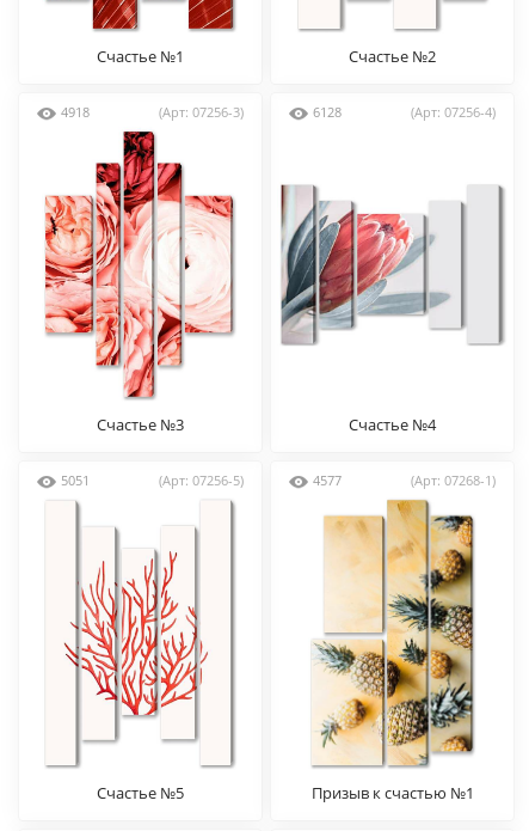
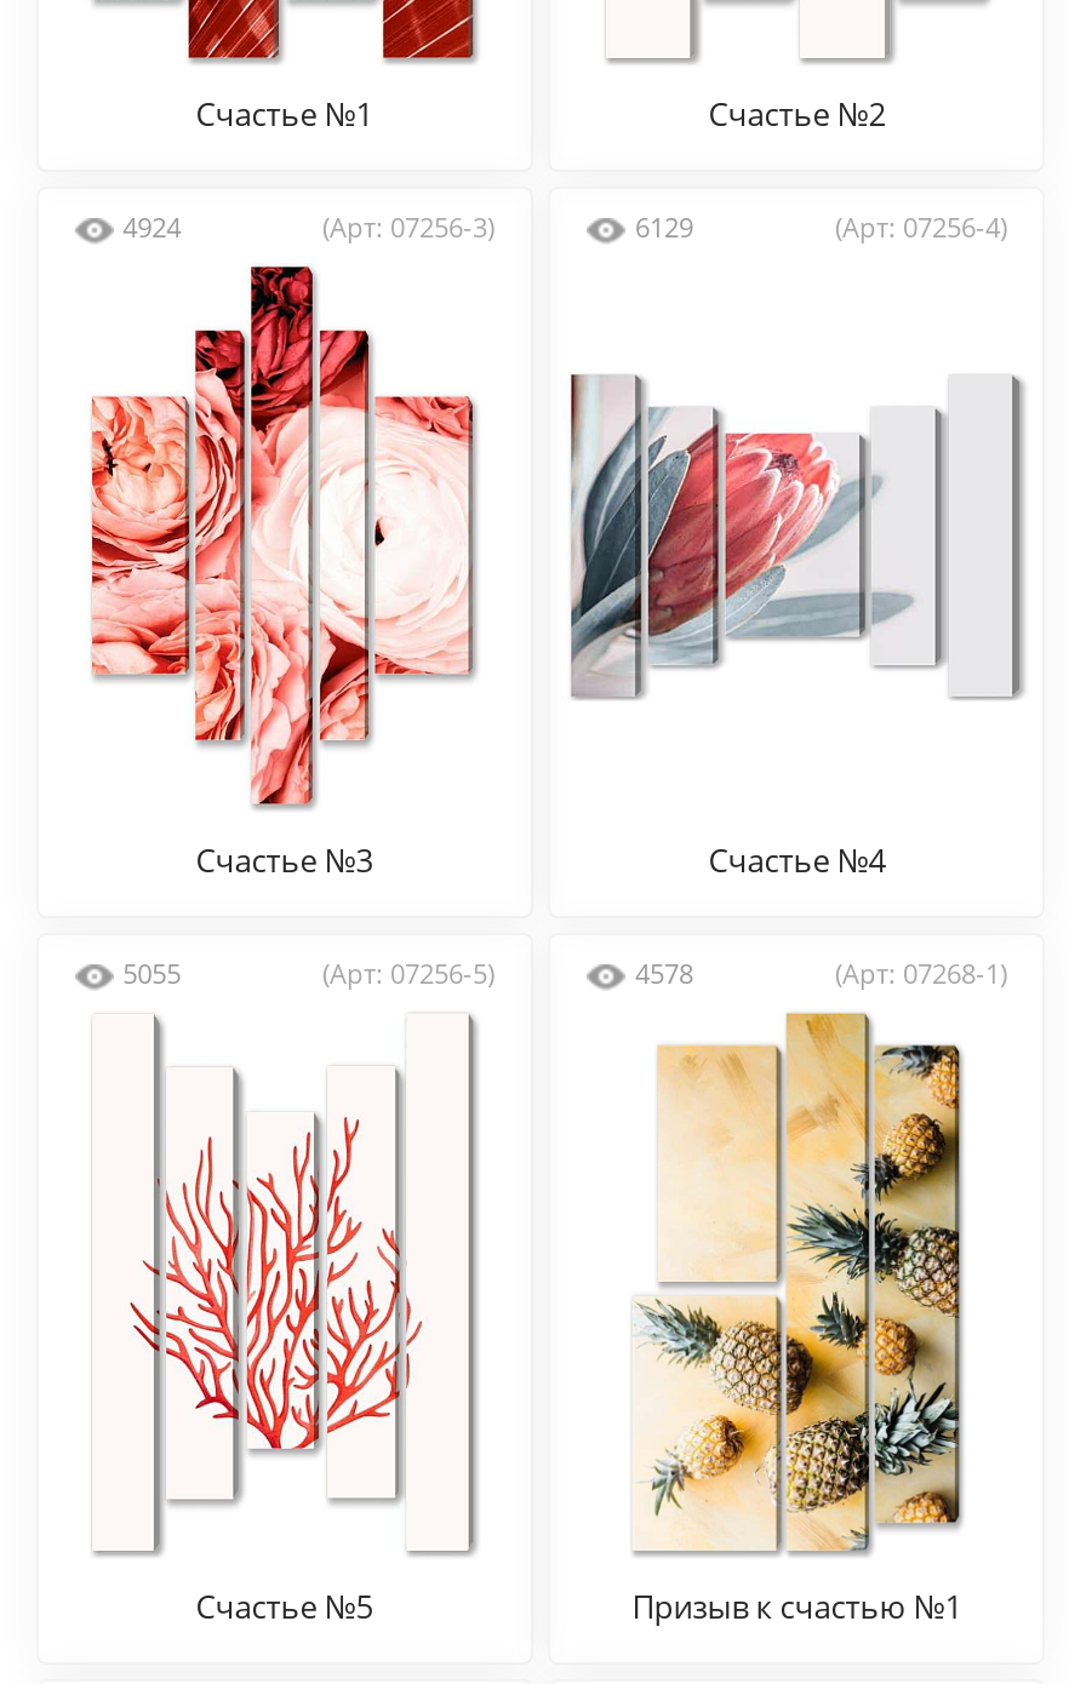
[60,103,89,121] 4918 -> [123,208,181,245] 4924
[313,103,342,121] 6128 -> [635,208,693,245] 6129
[60,471,89,489] 5051 -> [123,955,181,991] 5055
[313,471,342,489] 4577 -> [635,955,693,991] 4578

